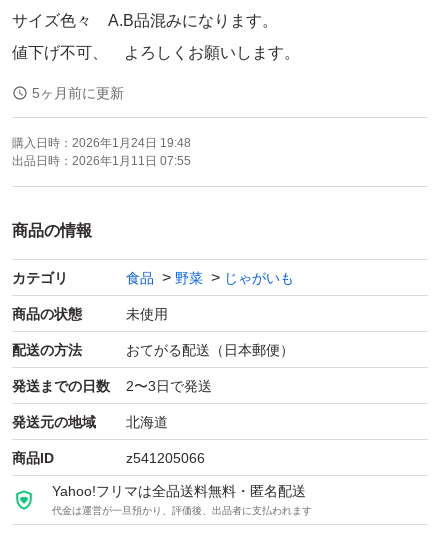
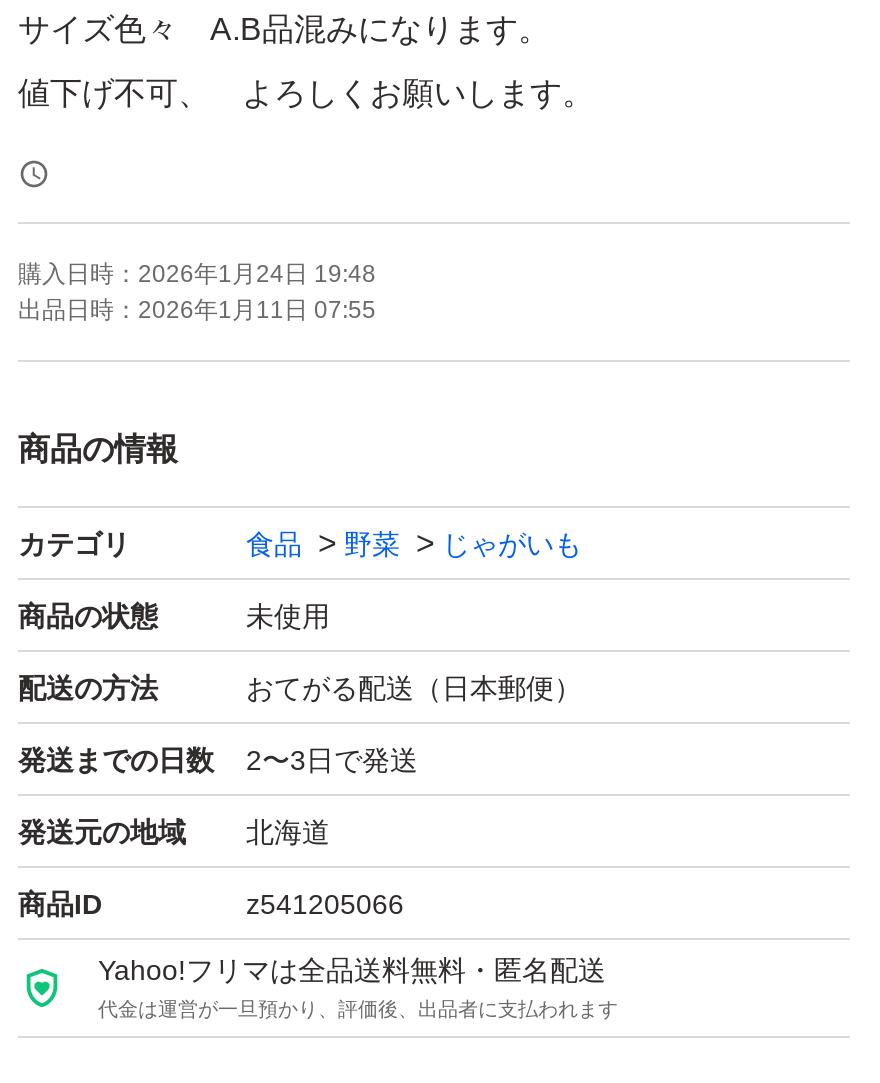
[32,85,124,101] 5ヶ月前に更新 -> none

